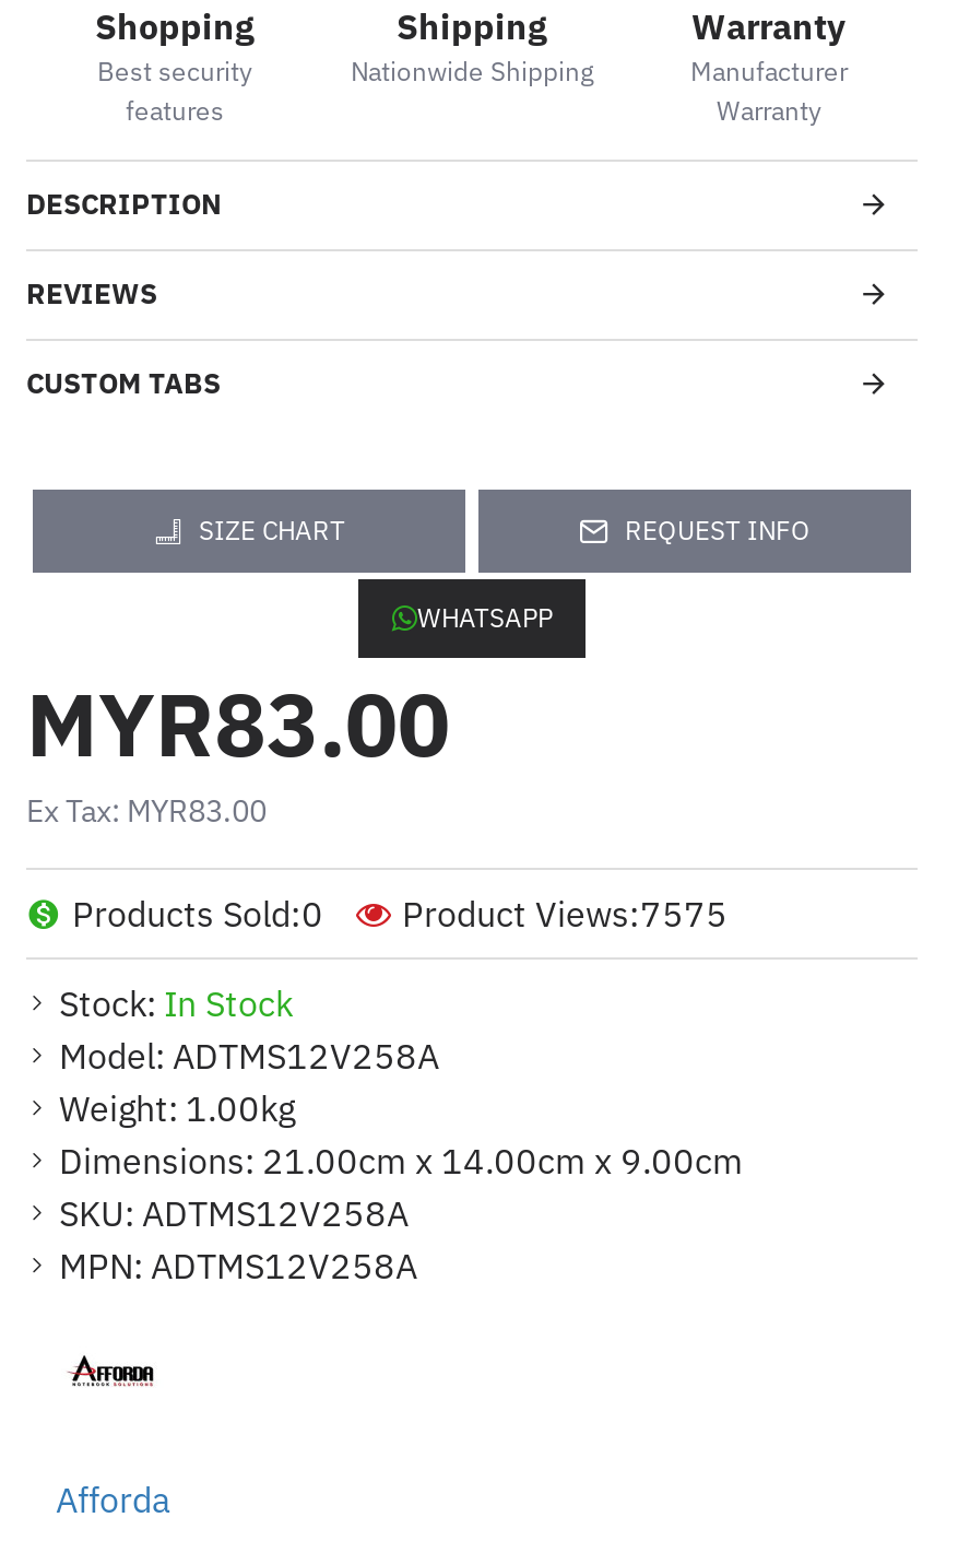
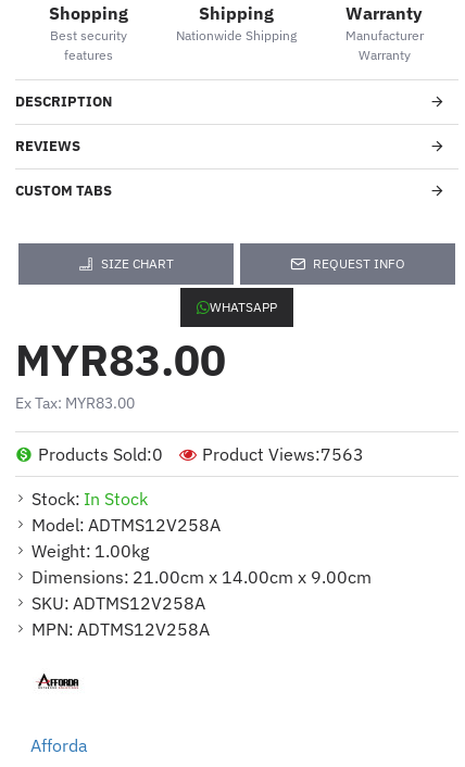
[402,892,728,936] Product Views:7575 -> [202,443,364,465] Product Views:7563

